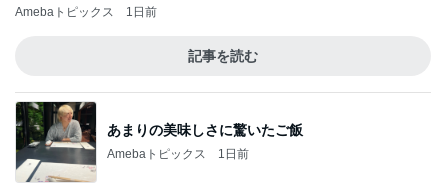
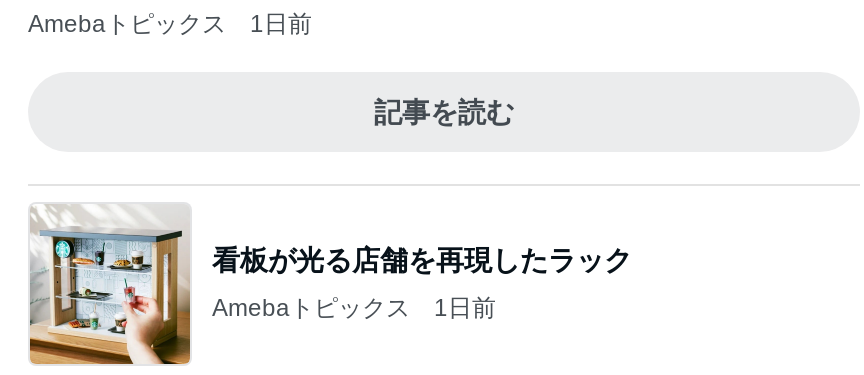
[15,101,303,183] [image] | あまりの美味しさに驚いたご飯 -> [28,204,632,366] [image] | 看板が光る店舗を再現したラック

